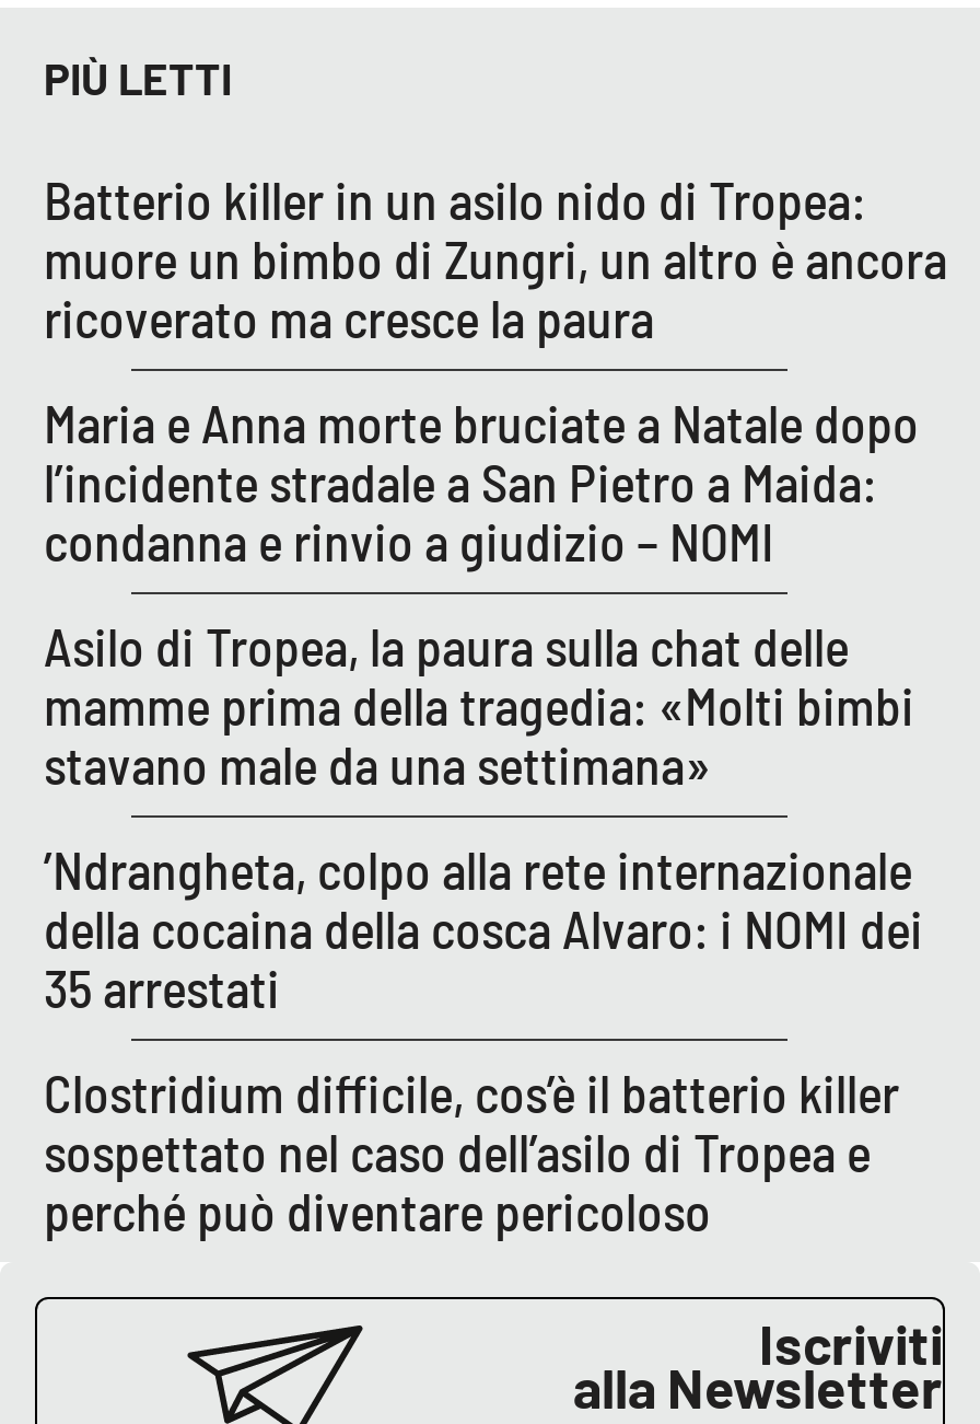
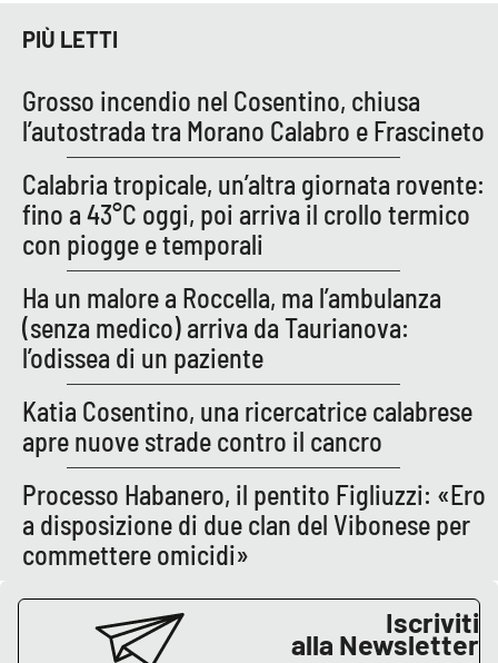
[44,168,947,350] Batterio killer in un asilo nido di Tropea: | muore un bimbo di Zungri, un altro è ancora | ricoverato ma cresce la paura -> [22,85,485,147] Grosso incendio nel Cosentino, chiusa | l’autostrada tra Morano Calabro e Frascineto
[44,391,919,573] Maria e Anna morte bruciate a Natale dopo | l’incidente stradale a San Pietro a Maida: | condanna e rinvio a giudizio – NOMI -> [22,168,485,261] Calabria tropicale, un’altra giornata rovente: | fino a 43°C oggi, poi arriva il crollo termico | con piogge e temporali
[44,614,914,796] Asilo di Tropea, la paura sulla chat delle | mamme prima della tragedia: «Molti bimbi | stavano male da una settimana» -> [22,282,441,374] Ha un malore a Roccella, ma l’ambulanza | (senza medico) arriva da Taurianova: | l’odissea di un paziente
[44,838,923,1019] ’Ndrangheta, colpo alla rete internazionale | della cocaina della cosca Alvaro: i NOMI dei | 35 arrestati -> [22,395,472,457] Katia Cosentino, una ricercatrice calabrese | apre nuove strade contro il cancro
[44,1061,899,1243] Clostridium difficile, cos’è il batterio killer | sospettato nel caso dell’asilo di Tropea e | perché può diventare pericoloso -> [22,479,486,571] Processo Habanero, il pentito Figliuzzi: «Ero | a disposizione di due clan del Vibonese per | commettere omicidi»

